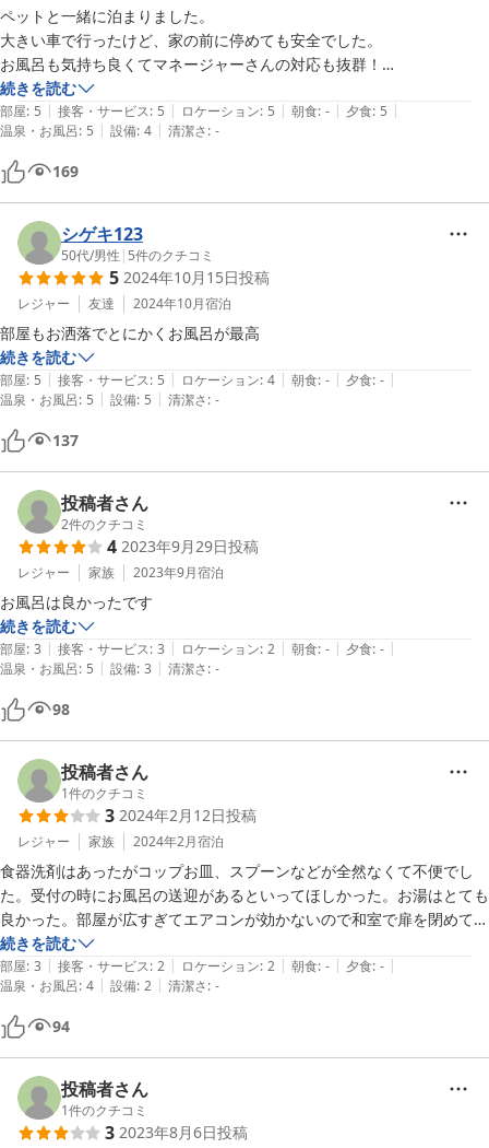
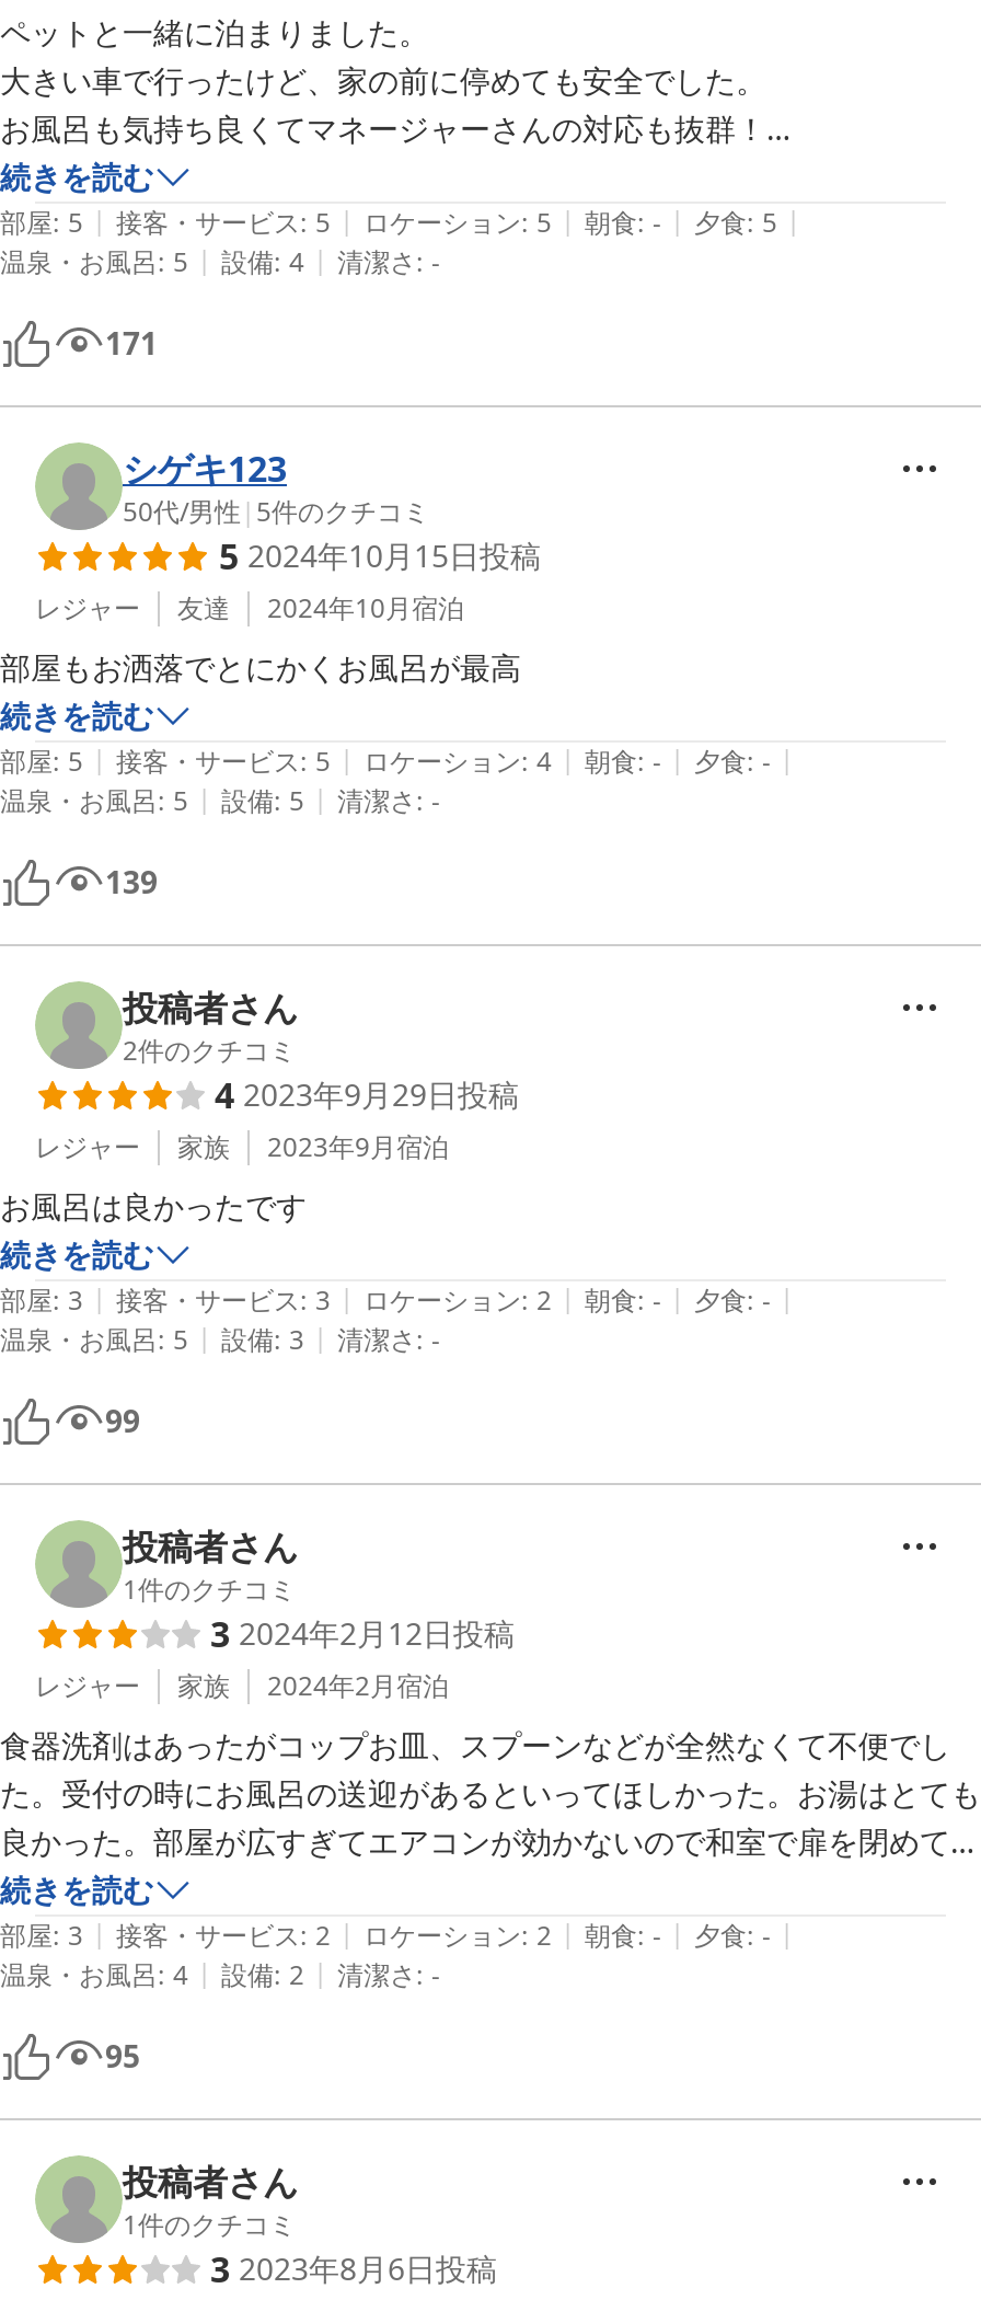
[52,161,79,181] 169 -> [105,322,158,364] 171
[52,430,79,450] 137 -> [105,861,158,902] 139
[52,699,70,719] 98 -> [105,1400,140,1441] 99
[52,1016,70,1036] 94 -> [105,2035,140,2077] 95

